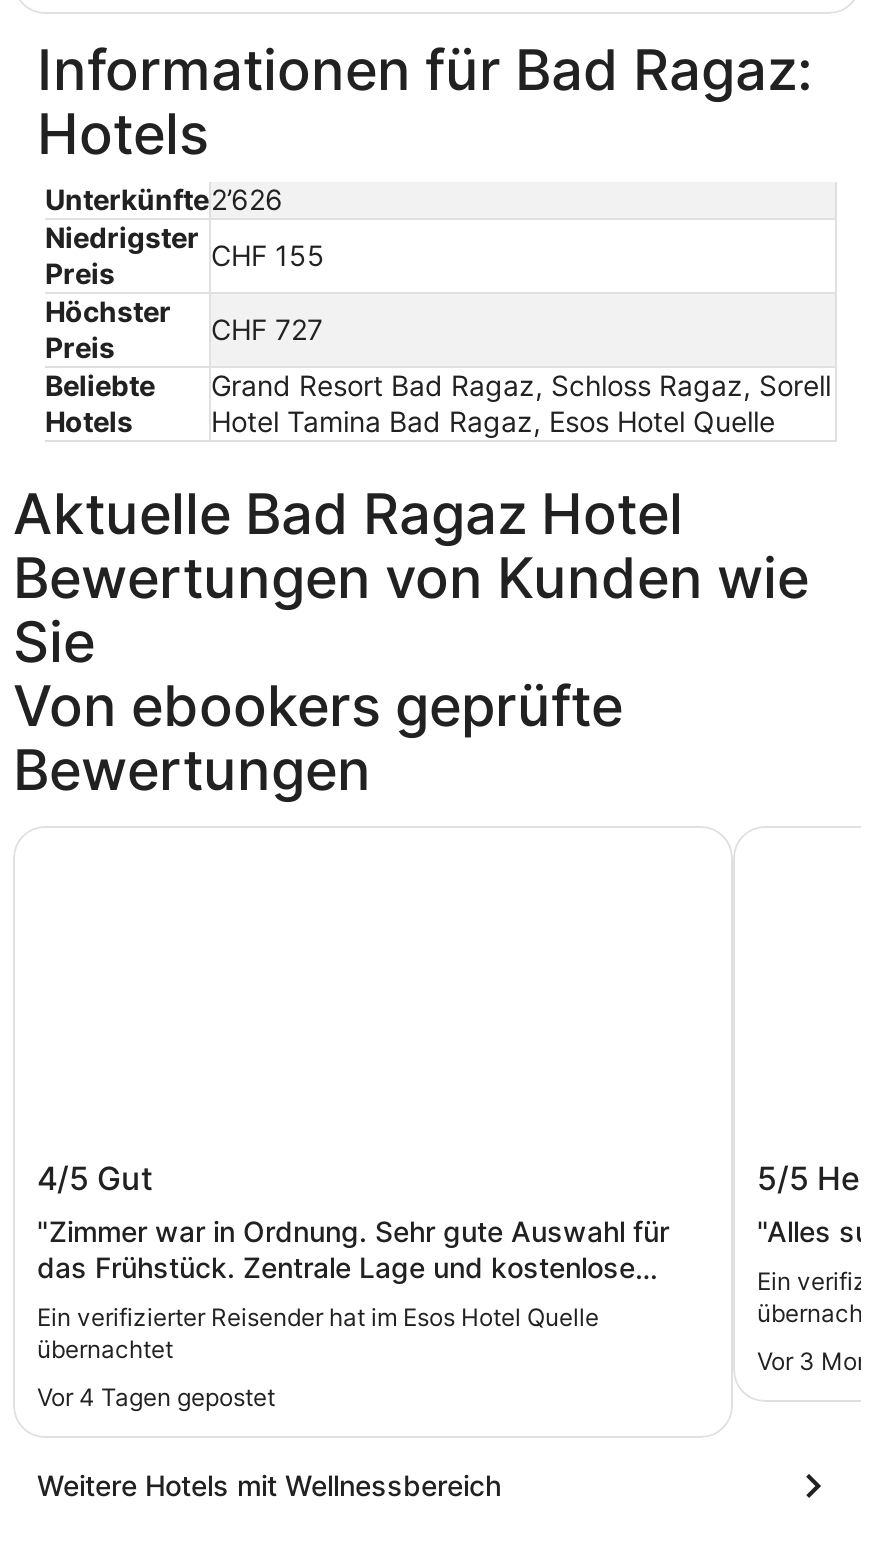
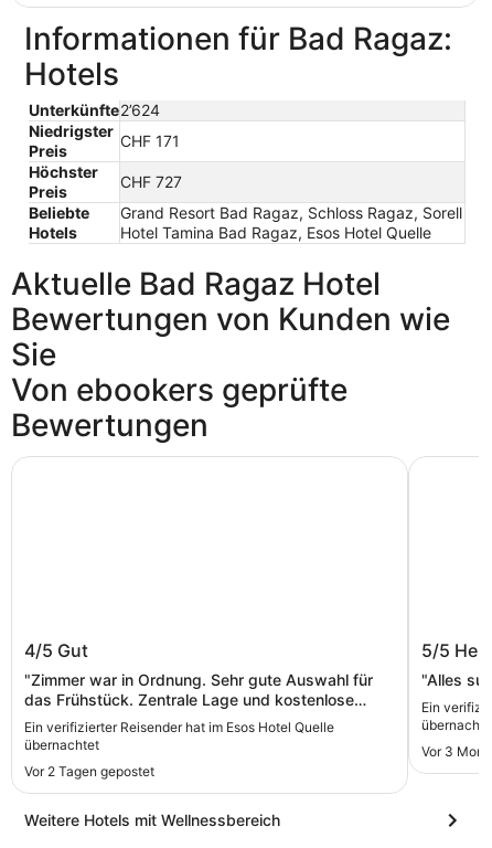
[45,182,283,216] Unterkünfte2’626 -> [29,100,160,119] Unterkünfte2’624
[211,238,325,272] CHF 155 -> [120,131,180,150] CHF 171
[37,1383,275,1413] Vor 4 Tagen gepostet -> [24,763,154,780] Vor 2 Tagen gepostet

